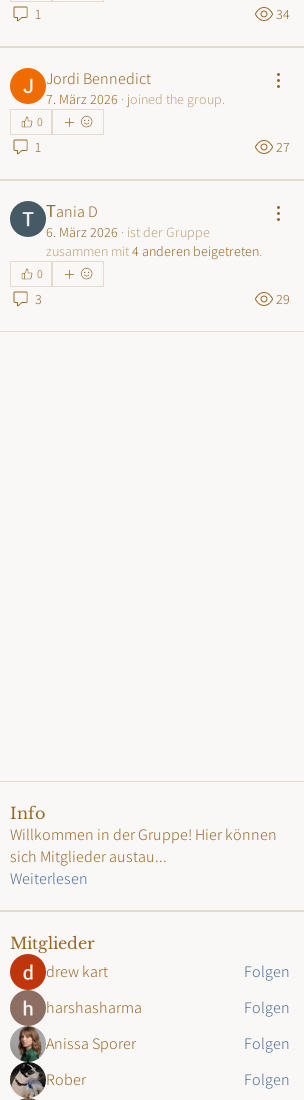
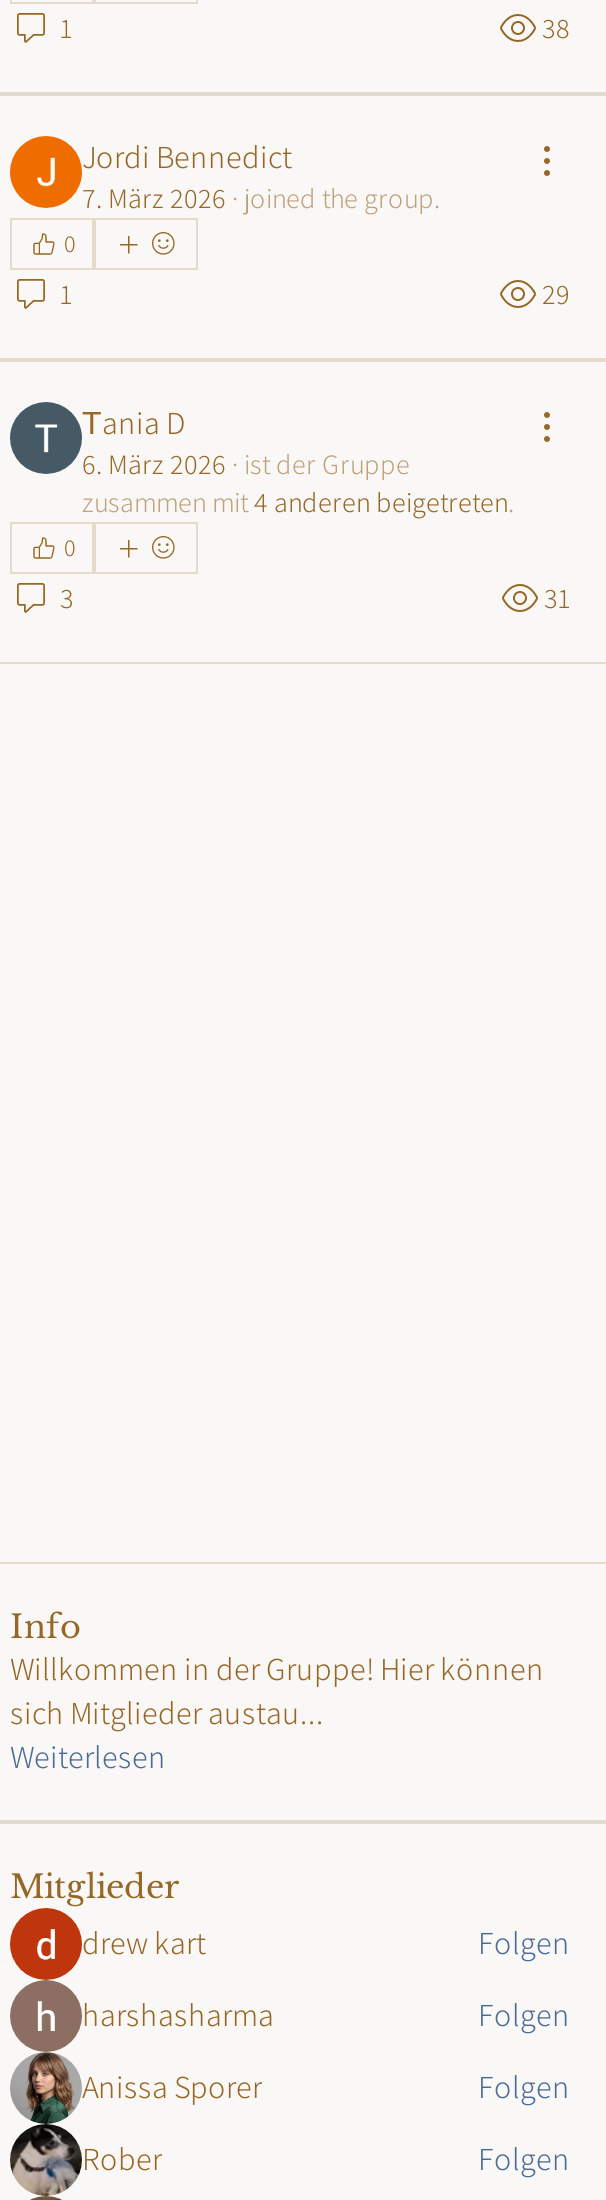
[276,4,290,22] 34 -> [542,9,570,45] 38
[276,137,290,155] 27 -> [542,275,570,311] 29
[276,289,290,307] 29 -> [544,579,570,615] 31

